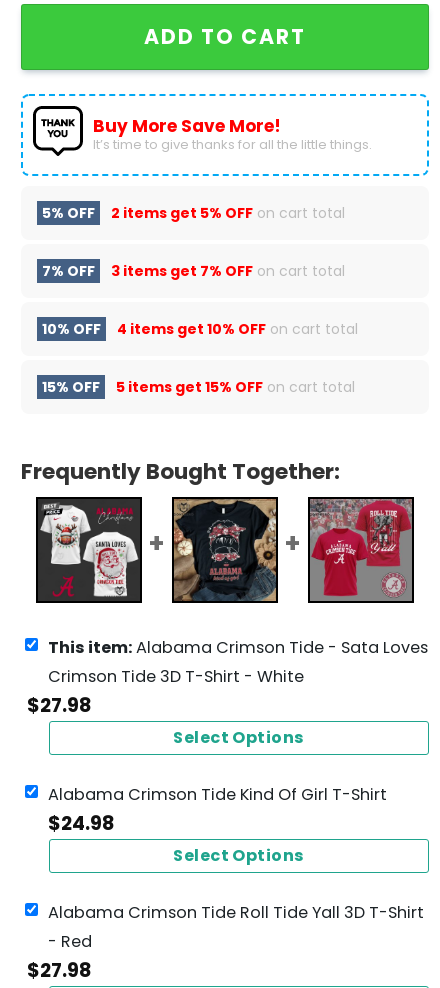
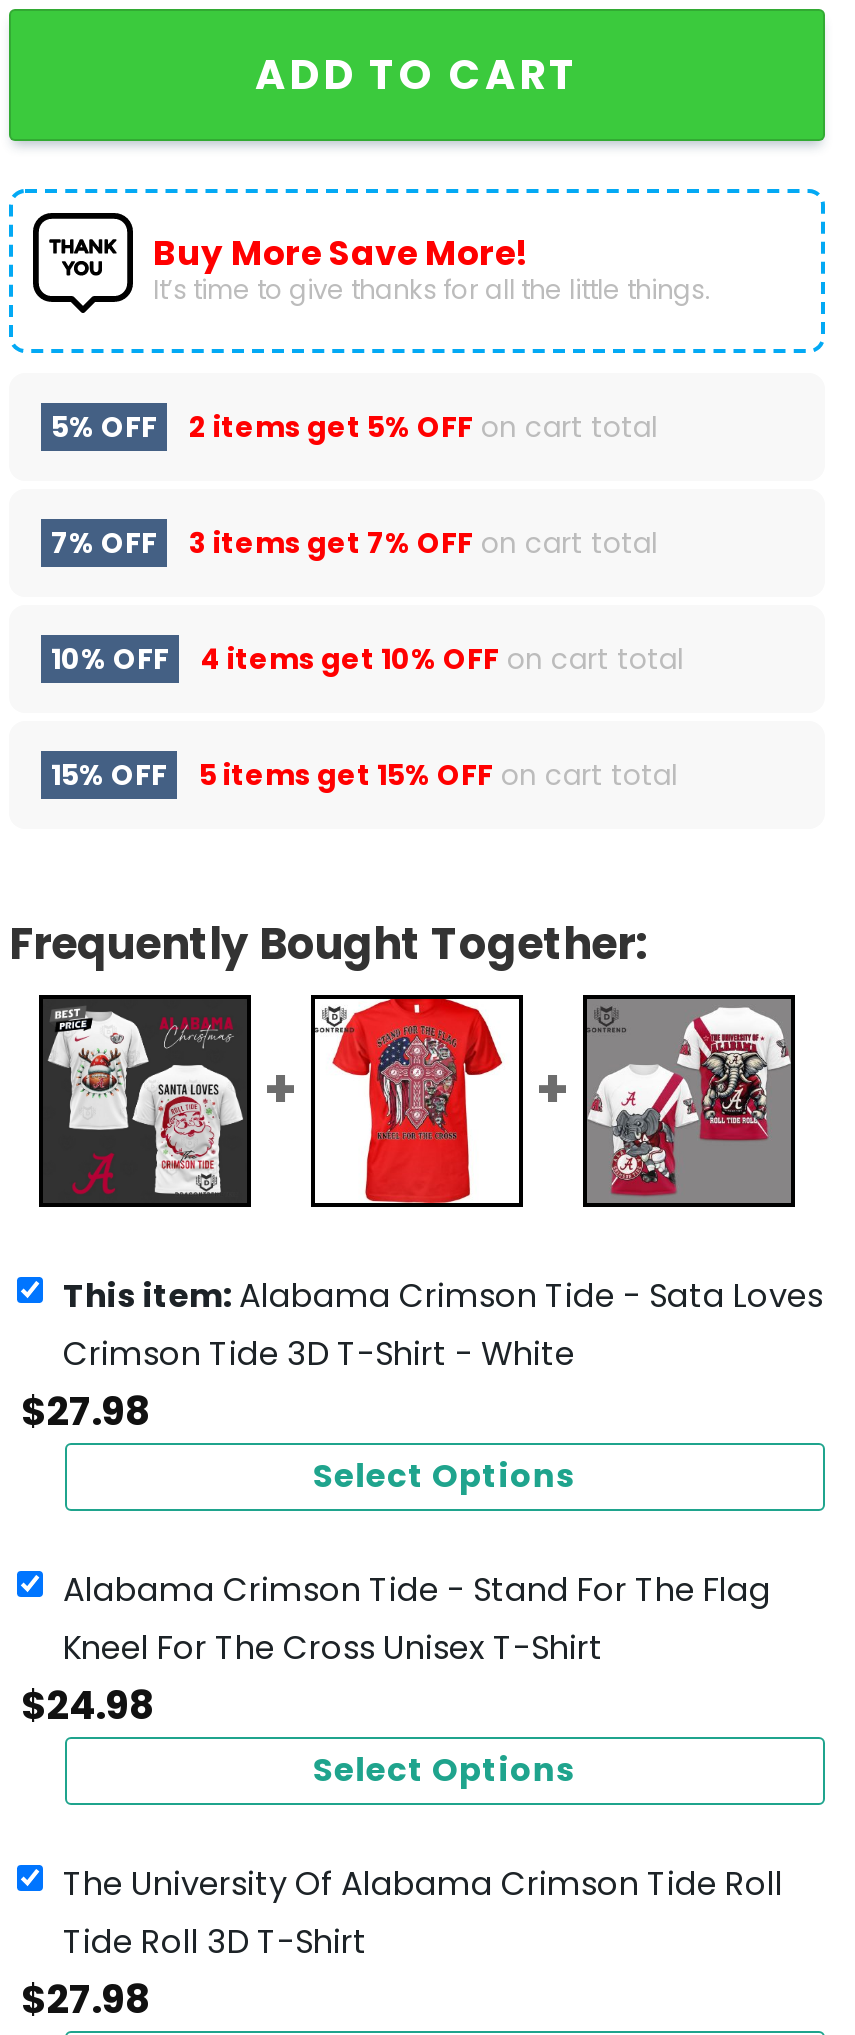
[173,498,277,602] [image] -> [315,997,519,1205] [image]
[311,500,412,596] [image] -> [589,1001,791,1189] [image]
[48,782,387,805] Alabama Crimson Tide Kind Of Girl T-Shirt -> [63,1566,771,1670] Alabama Crimson Tide - Stand For The Flag | Kneel For The Cross Unisex T-Shirt
[48,900,424,952] Alabama Crimson Tide Roll Tide Yall 3D T-Shirt | - Red -> [63,1860,783,1964] The University Of Alabama Crimson Tide Roll | Tide Roll 3D T-Shirt

